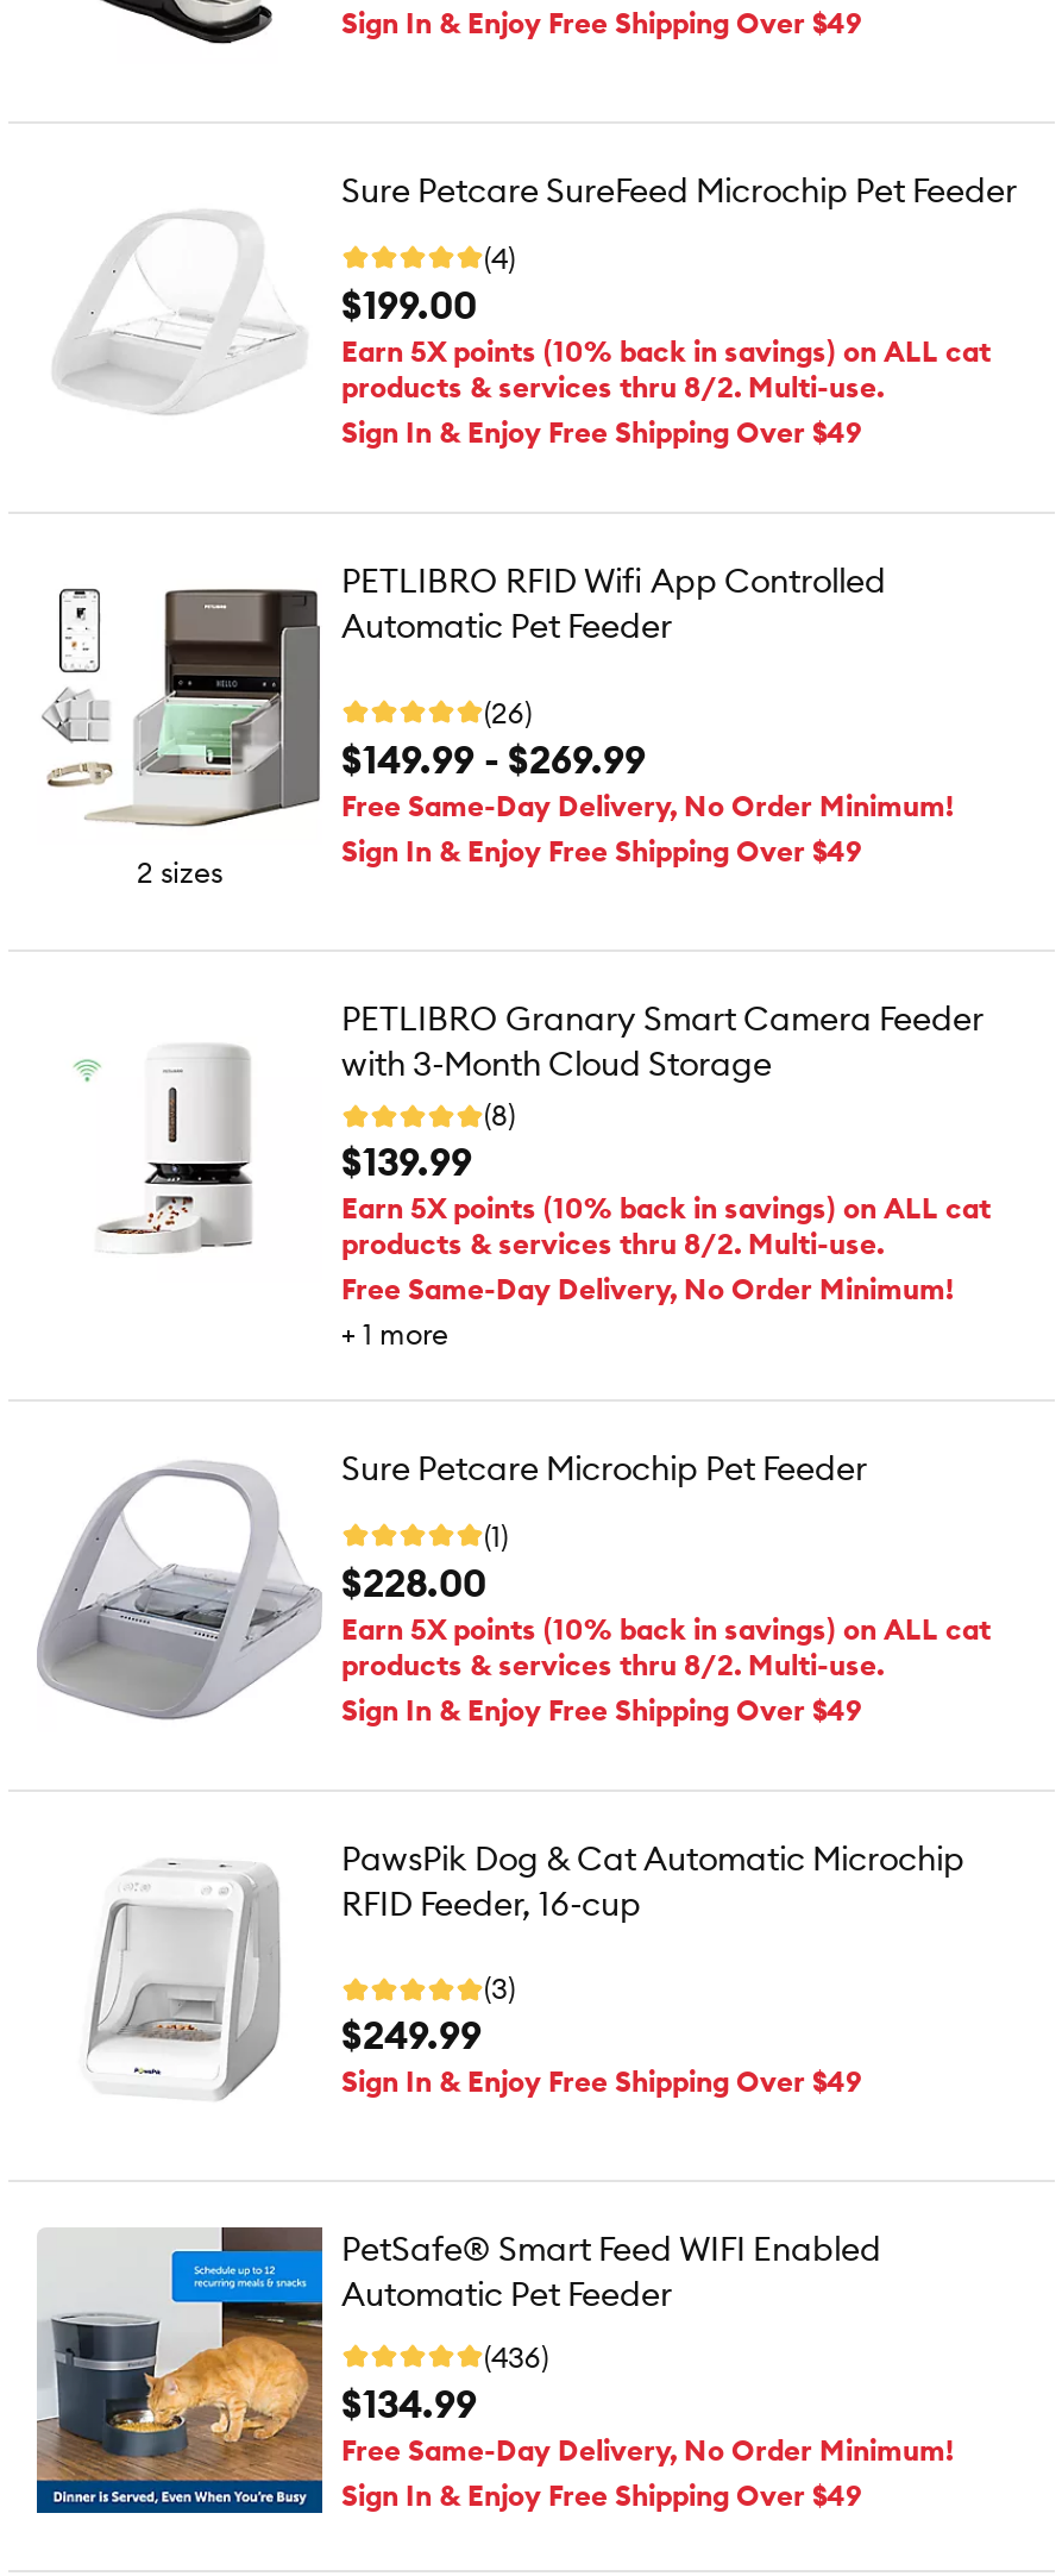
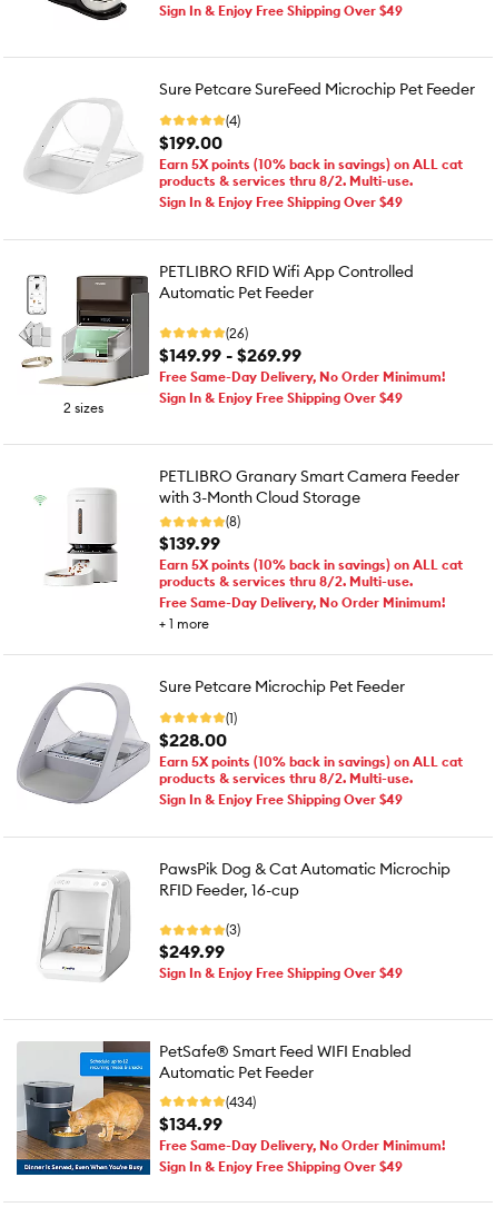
[484,2338,548,2374] (436) -> [226,1093,256,1110] (434)

